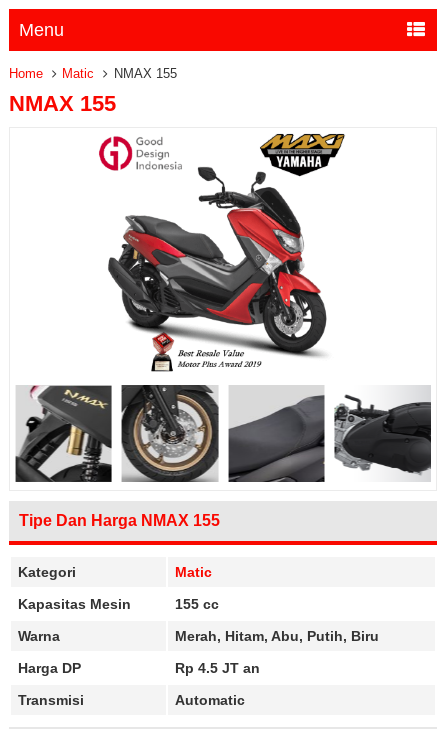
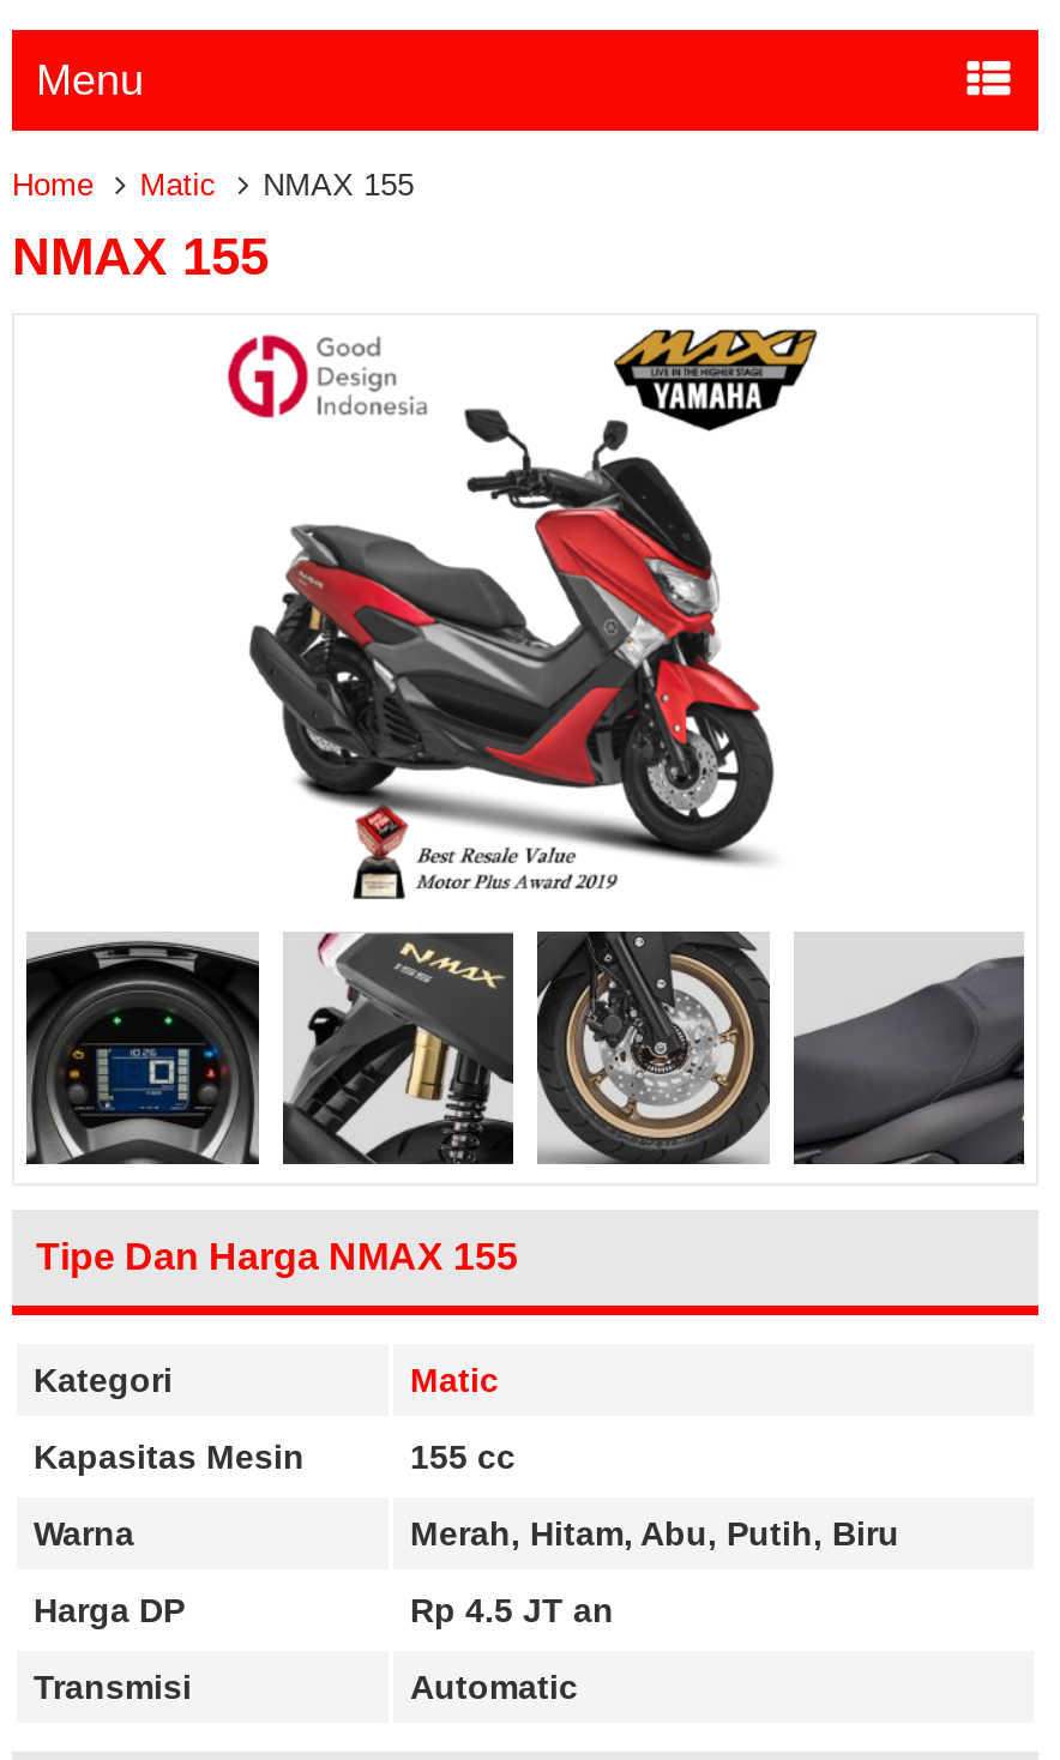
[15,385,112,482] [image] -> [24,934,261,1164] [image]
[121,384,219,482] [image] -> [281,932,516,1164] [image]
[228,385,325,482] [image] -> [535,929,767,1164] [image]
[334,387,431,482] [image] -> [791,934,1026,1167] [image]

